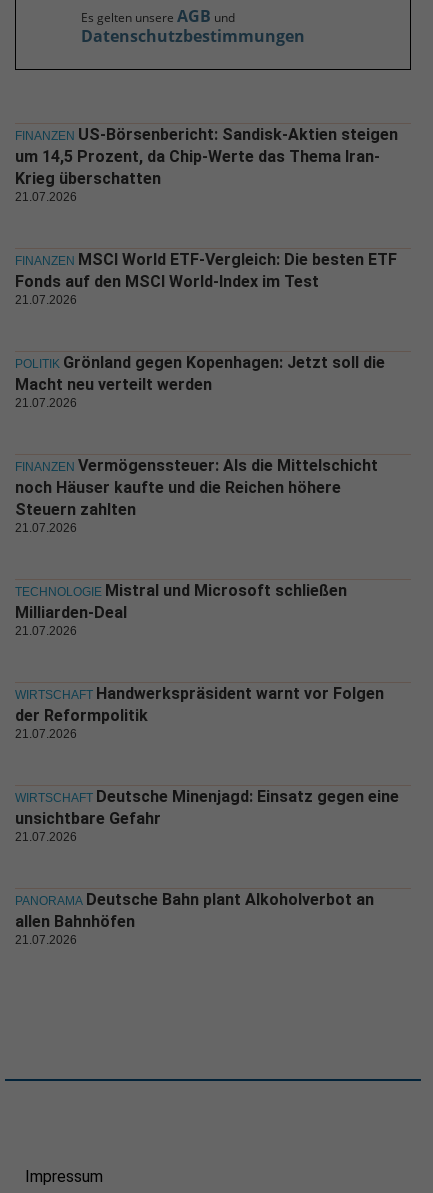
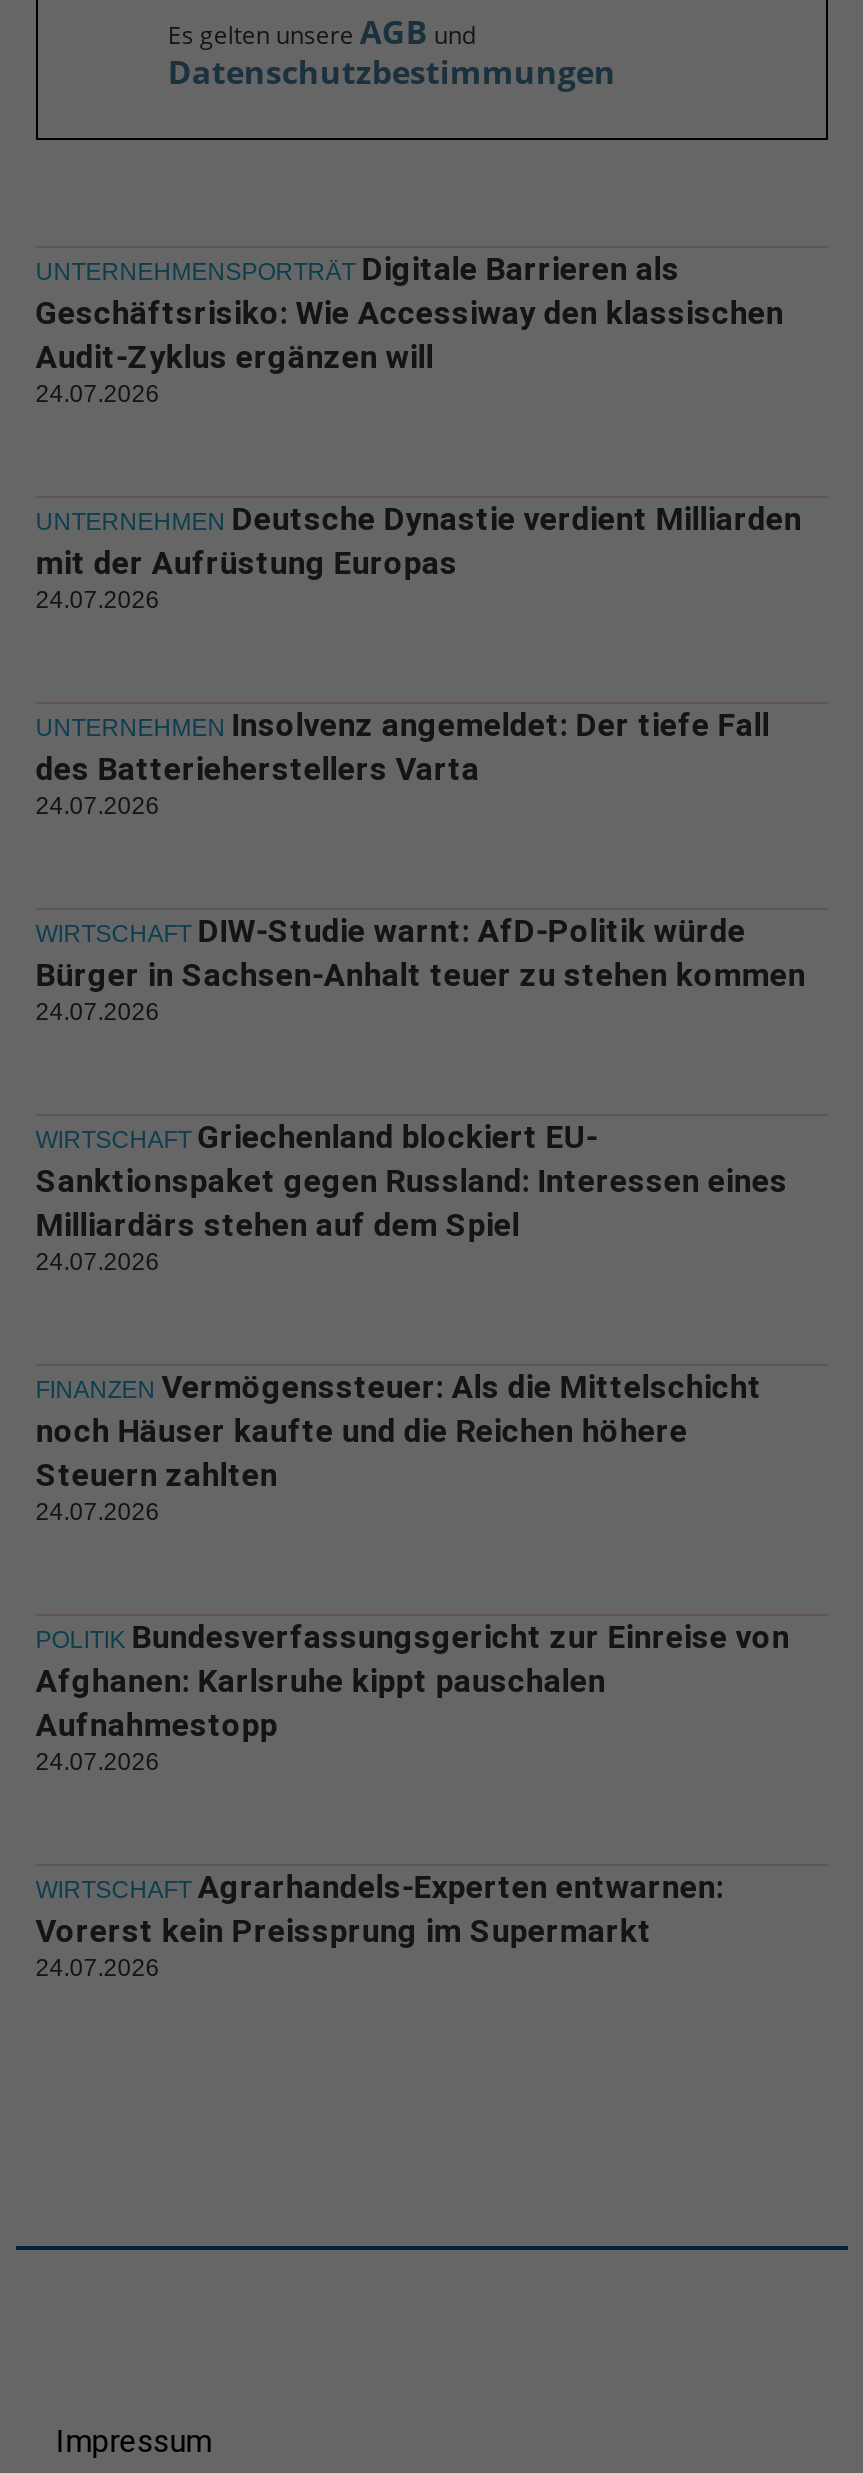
[15,125,398,410] FINANZEN US-Börsenbericht: Sandisk-Aktien steigen | um 14,5 Prozent, da Chip-Werte das Thema Iran- | Krieg überschatten | 21.07.2026 | FINANZEN MSCI World ETF-Vergleich: Die besten ETF | Fonds auf den MSCI World-Index im Test | 21.07.2026 | POLITIK Grönland gegen Kopenhagen: Jetzt soll die | Macht neu verteilt werden | 21.07.2026 -> [35,250,805,1276] UNTERNEHMENSPORTRÄT Digitale Barrieren als | Geschäftsrisiko: Wie Accessiway den klassischen | Audit-Zyklus ergänzen will | 24.07.2026 | UNTERNEHMEN Deutsche Dynastie verdient Milliarden | mit der Aufrüstung Europas | 24.07.2026 | UNTERNEHMEN Insolvenz angemeldet: Der tiefe Fall | des Batterieherstellers Varta | 24.07.2026 | WIRTSCHAFT DIW-Studie warnt: AfD-Politik würde | Bürger in Sachsen-Anhalt teuer zu stehen kommen | 24.07.2026 | WIRTSCHAFT Griechenland blockiert EU- | Sanktionspaket gegen Russland: Interessen eines | Milliardärs stehen auf dem Spiel | 24.07.2026
moved [15,456,378,519] -> [35,1368,761,1494]: FINANZEN Vermögenssteuer: Als die Mittelschicht | noch Häuser kaufte und die Reichen höhere | Steuern zahlten
[15,521,399,947] 21.07.2026 | TECHNOLOGIE Mistral und Microsoft schließen | Milliarden-Deal | 21.07.2026 | WIRTSCHAFT Handwerkspräsident warnt vor Folgen | der Reformpolitik | 21.07.2026 | WIRTSCHAFT Deutsche Minenjagd: Einsatz gegen eine | unsichtbare Gefahr | 21.07.2026 | PANORAMA Deutsche Bahn plant Alkoholverbot an | allen Bahnhöfen | 21.07.2026 -> [35,1498,789,1982] 24.07.2026 | POLITIK Bundesverfassungsgericht zur Einreise von | Afghanen: Karlsruhe kippt pauschalen | Aufnahmestopp | 24.07.2026 | WIRTSCHAFT Agrarhandels-Experten entwarnen: | Vorerst kein Preissprung im Supermarkt | 24.07.2026

